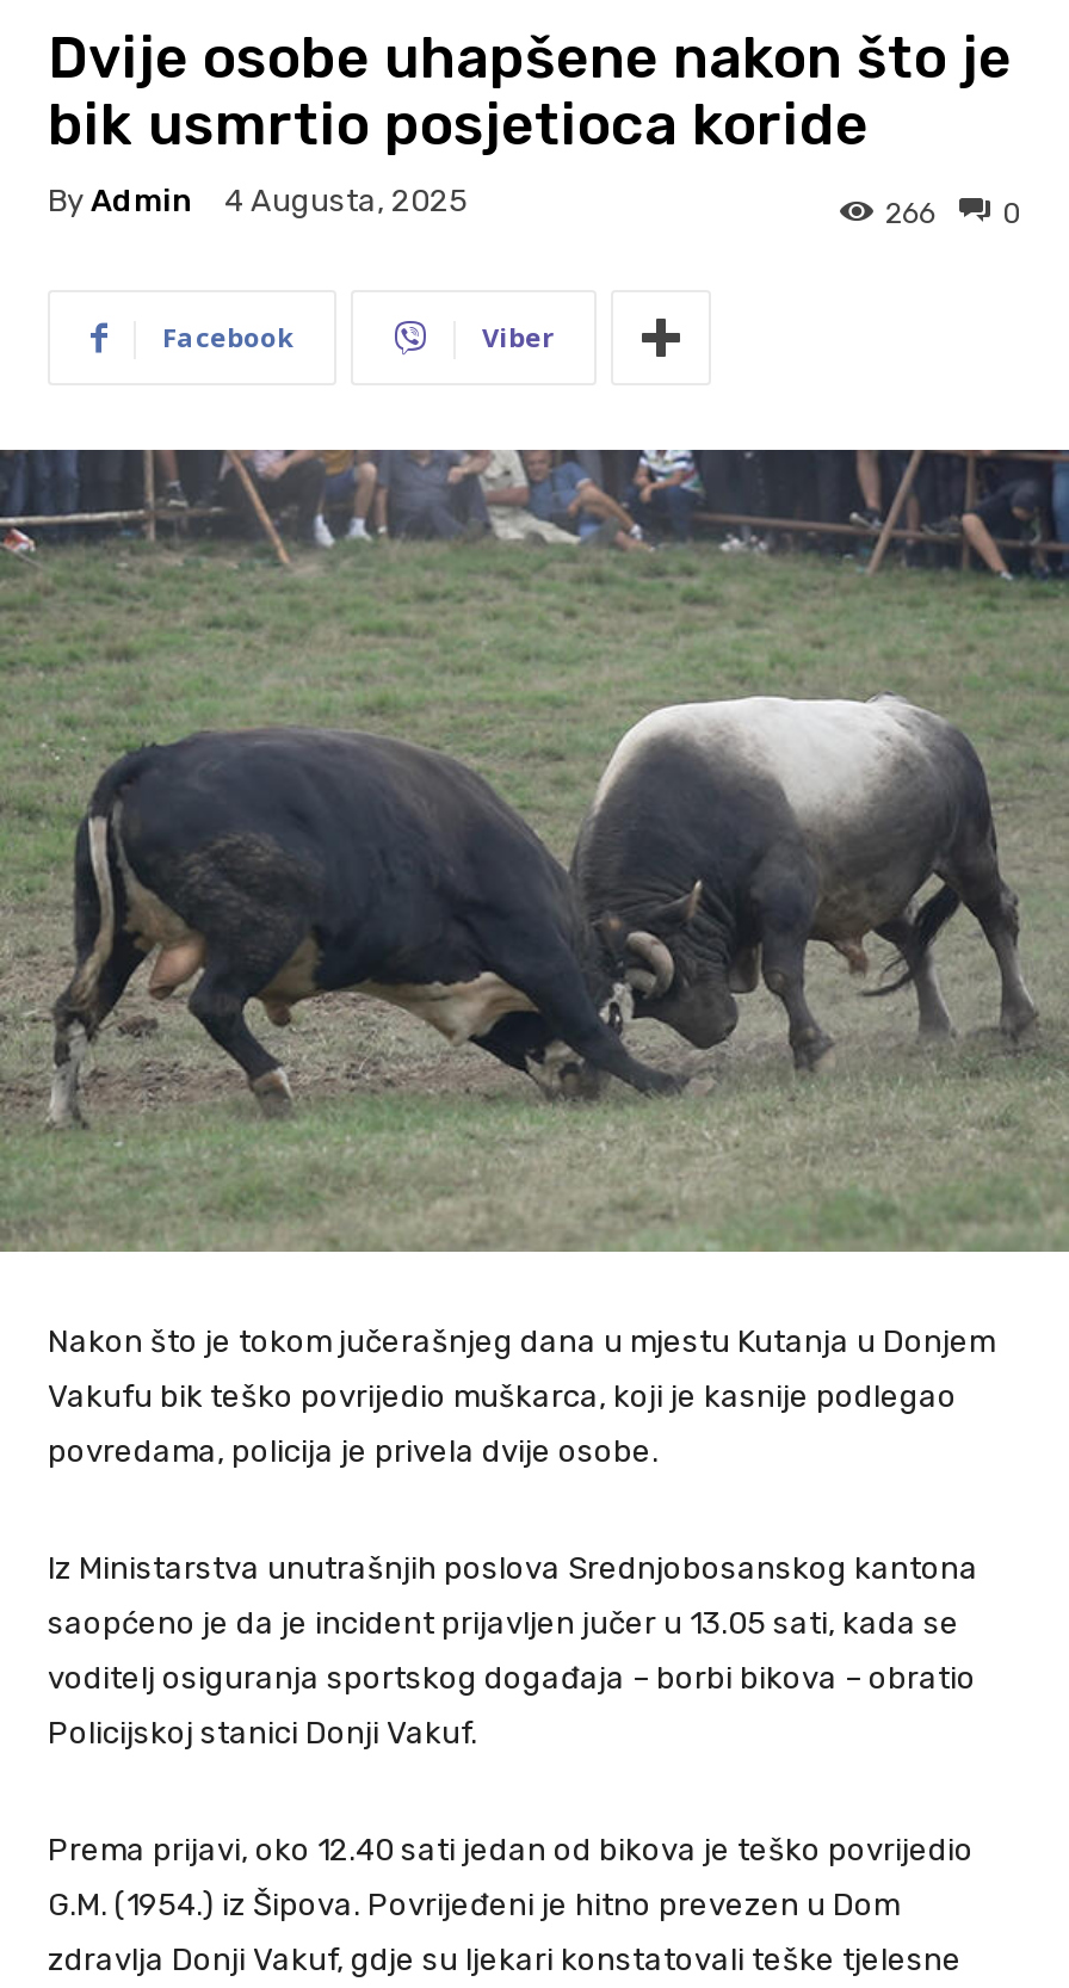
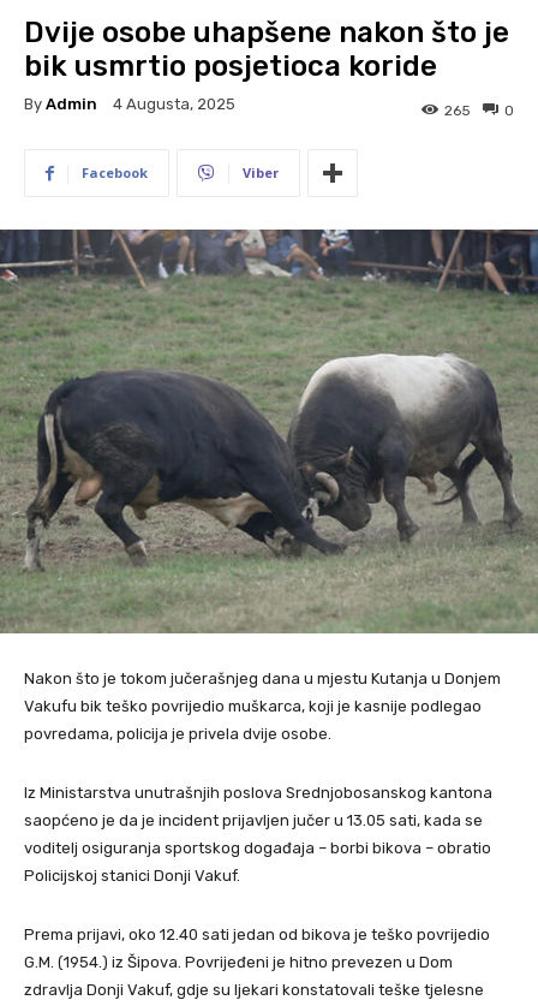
[885,197,1021,230] 266 0 -> [444,102,514,119] 265 0

